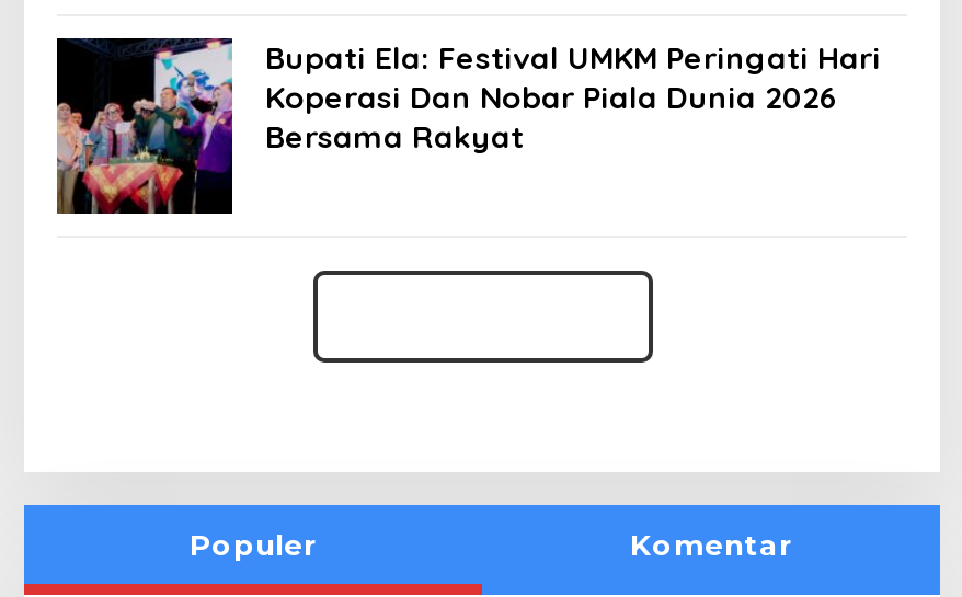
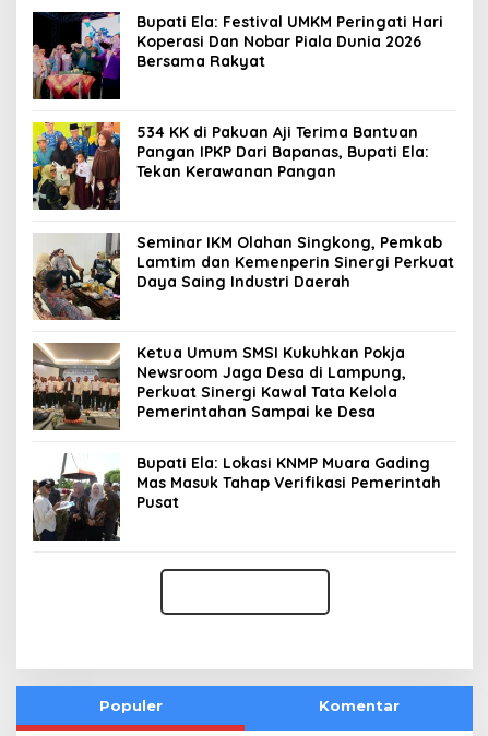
none -> [32,121,429,211] [image] | 534 KK di Pakuan Aji Terima Bantuan | Pangan IPKP Dari Bapanas, Bupati Ela: | Tekan Kerawanan Pangan
none -> [32,232,454,321] [image] | Seminar IKM Olahan Singkong, Pemkab | Lamtim dan Kemenperin Sinergi Perkuat | Daya Saing Industri Daerah
none -> [32,342,441,512] [image] | Ketua Umum SMSI Kukuhkan Pokja | Newsroom Jaga Desa di Lampung, | Perkuat Sinergi Kawal Tata Kelola | Pemerintahan Sampai ke Desa | Bupati Ela: Lokasi KNMP Muara Gading | Mas Masuk Tahap Verifikasi Pemerintah | Pusat
none -> [32,453,121,541] [image]

